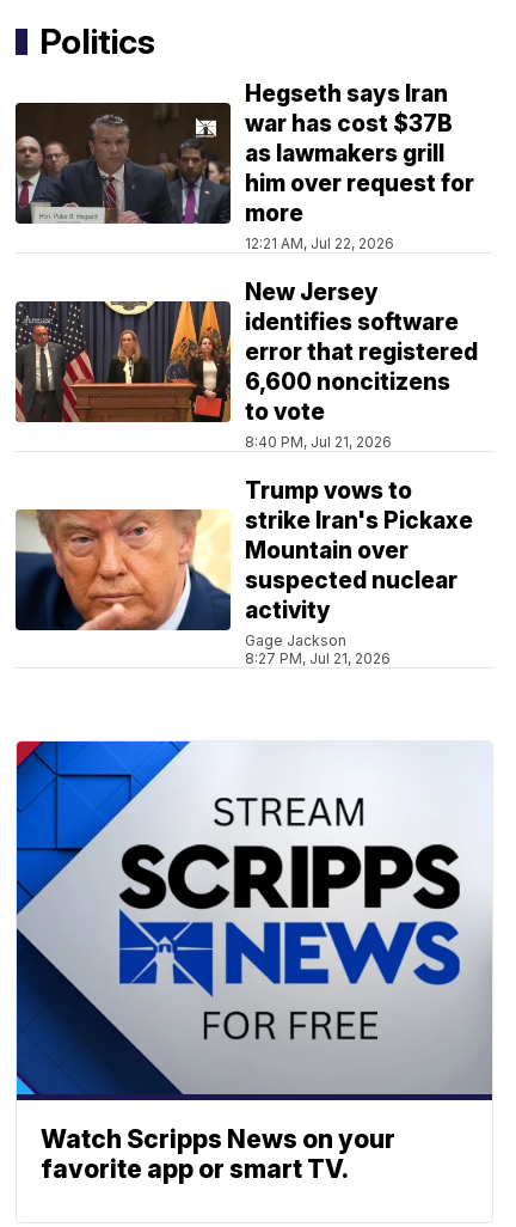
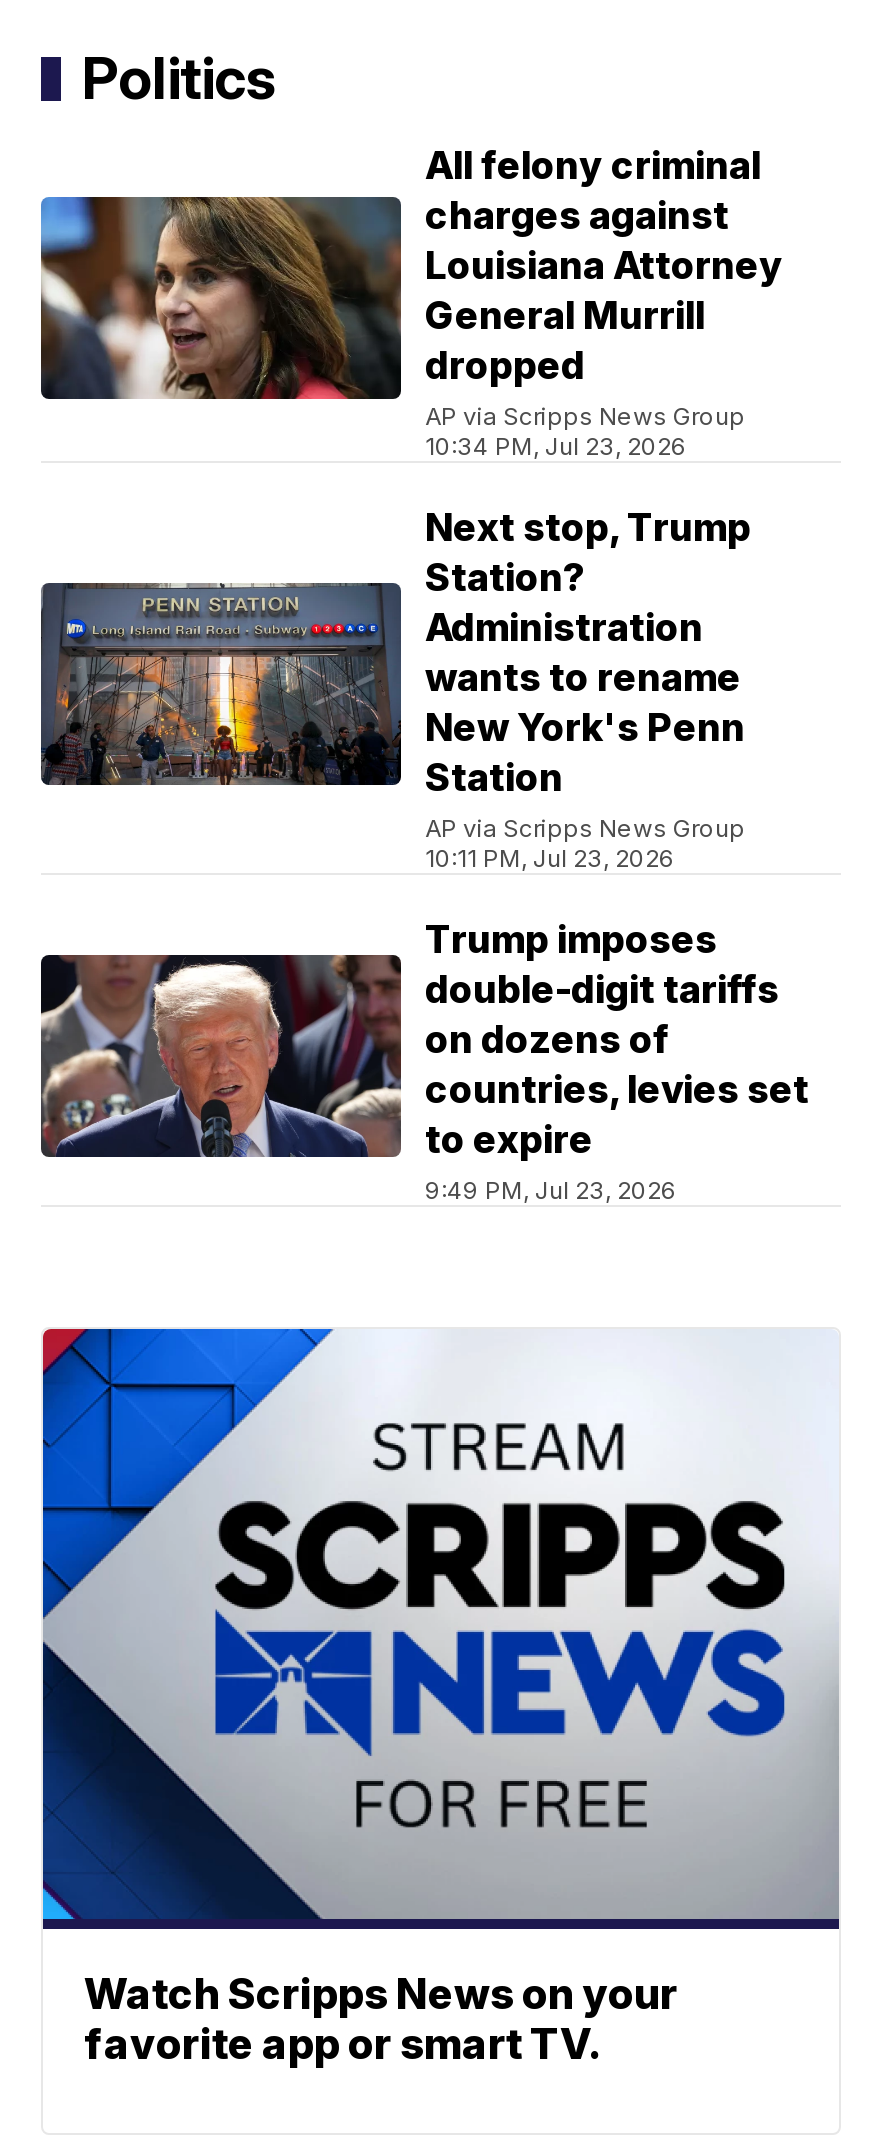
[14,81,474,253] [image] | Hegseth says Iran | war has cost $37B | as lawmakers grill | him over request for | more | 12:21 AM, Jul 22, 2026 -> [39,144,783,462] [image] | All felony criminal | charges against | Louisiana Attorney | General Murrill | dropped | AP via Scripps News Group | 10:34 PM, Jul 23, 2026
[14,279,478,451] [image] | New Jersey | identifies software | error that registered | 6,600 noncitizens | to vote | 8:40 PM, Jul 21, 2026 -> [39,506,751,874] [image] | Next stop, Trump | Station? | Administration | wants to rename | New York's Penn | Station | AP via Scripps News Group | 10:11 PM, Jul 23, 2026
[14,478,473,668] [image] | Trump vows to | strike Iran's Pickaxe | Mountain over | suspected nuclear | activity | Gage Jackson | 8:27 PM, Jul 21, 2026 -> [39,918,809,1206] [image] | Trump imposes | double-digit tariffs | on dozens of | countries, levies set | to expire | 9:49 PM, Jul 23, 2026

